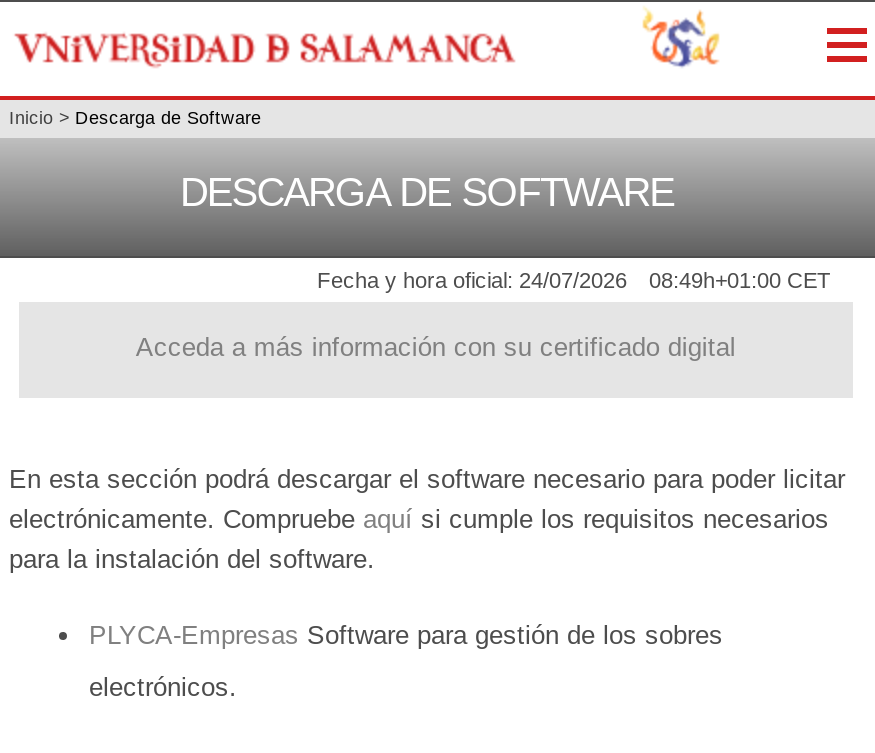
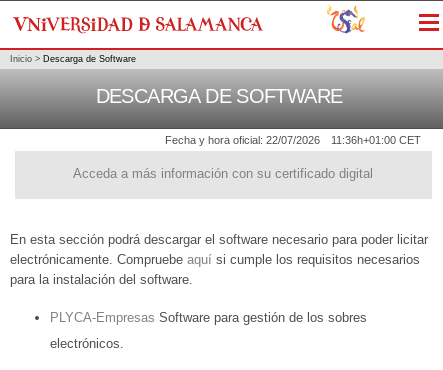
[317,269,627,293] Fecha y hora oficial: 24/07/2026 -> [165,134,320,146] Fecha y hora oficial: 22/07/2026
[649,269,831,293] 08:49h+01:00 CET -> [331,134,421,146] 11:36h+01:00 CET

